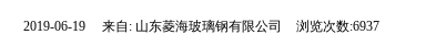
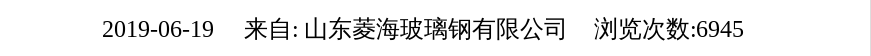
[23,19,379,34] 2019-06-19 来自:山东菱海玻璃钢有限公司 浏览次数:6937 -> [102,16,744,44] 2019-06-19 来自:山东菱海玻璃钢有限公司 浏览次数:6945

